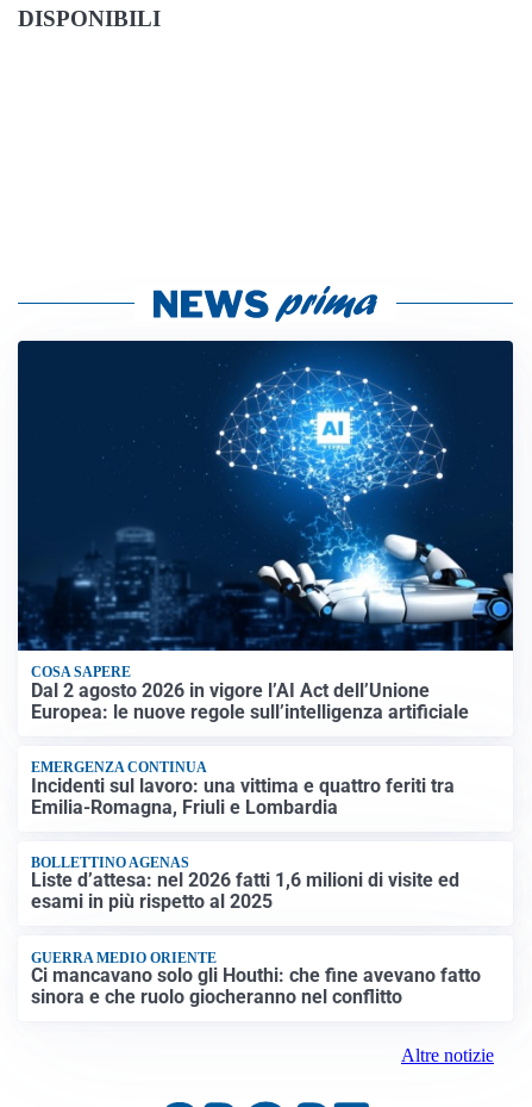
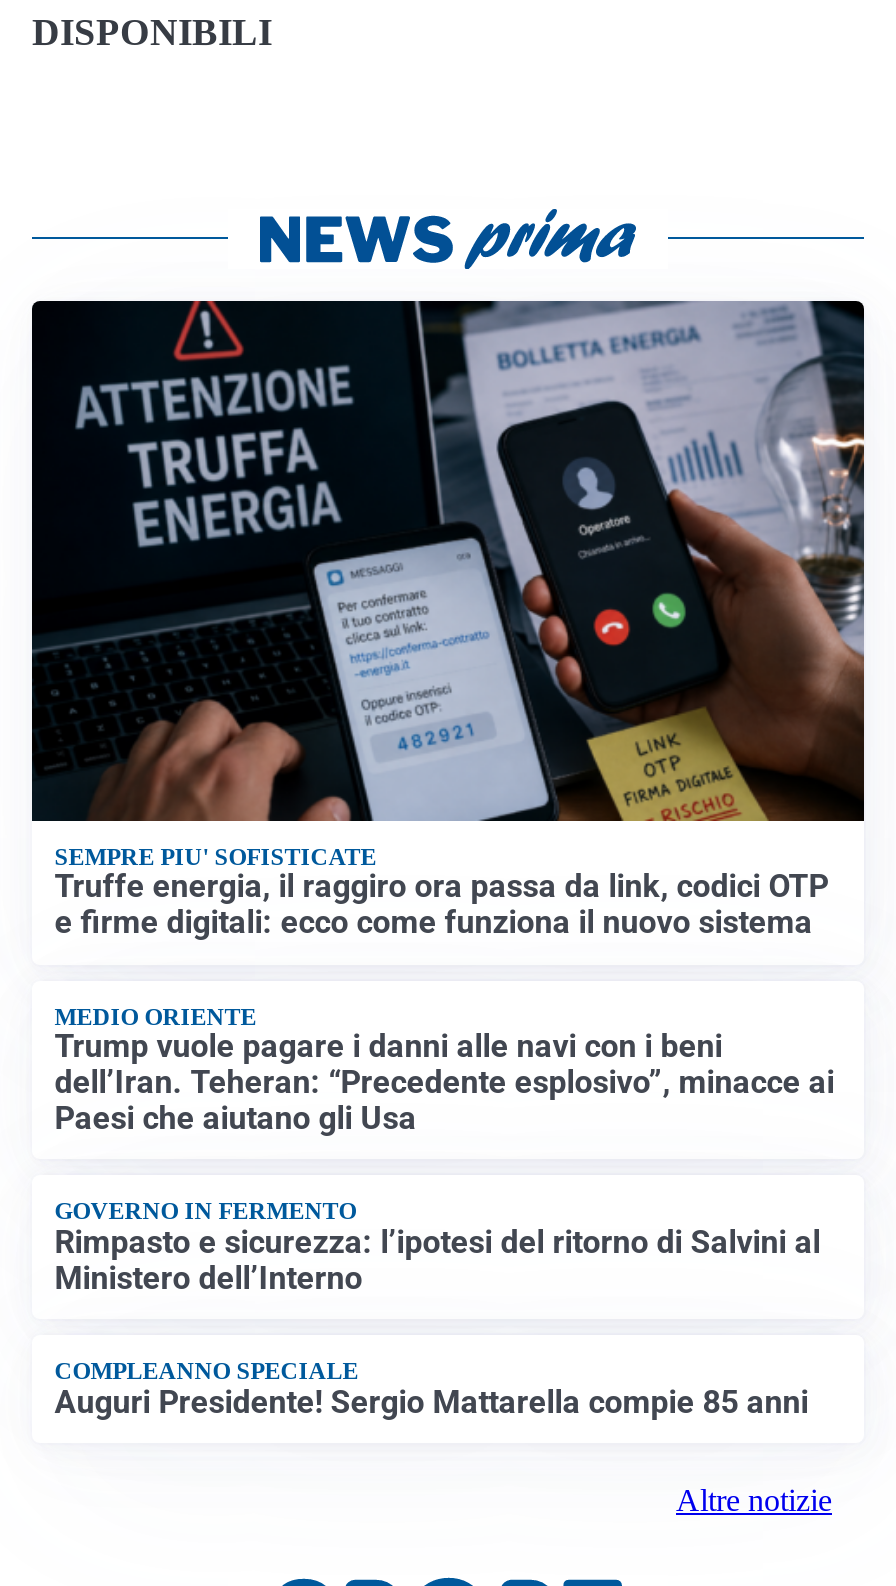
[18,340,514,723] [image] | COSA SAPERE | Dal 2 agosto 2026 in vigore l’AI Act dell’Unione | Europea: le nuove regole sull’intelligenza artificiale -> [32,298,866,941] [image] | SEMPRE PIU' SOFISTICATE | Truffe energia, il raggiro ora passa da link, codici OTP | e firme digitali: ecco come funziona il nuovo sistema
[31,759,455,818] EMERGENZA CONTINUA | Incidenti sul lavoro: una vittima e quattro feriti tra | Emilia-Romagna, Friuli e Lombardia -> [54,1002,834,1137] MEDIO ORIENTE | Trump vuole pagare i danni alle navi con i beni | dell’Iran. Teheran: “Precedente esplosivo”, minacce ai | Paesi che aiutano gli Usa
[31,854,460,913] BOLLETTINO AGENAS | Liste d’attesa: nel 2026 fatti 1,6 milioni di visite ed | esami in più rispetto al 2025 -> [54,1198,820,1296] GOVERNO IN FERMENTO | Rimpasto e sicurezza: l’ipotesi del ritorno di Salvini al | Ministero dell’Interno
[31,949,481,1008] GUERRA MEDIO ORIENTE | Ci mancavano solo gli Houthi: che fine avevano fatto | sinora e che ruolo giocheranno nel conflitto -> [54,1357,808,1420] COMPLEANNO SPECIALE | Auguri Presidente! Sergio Mattarella compie 85 anni

